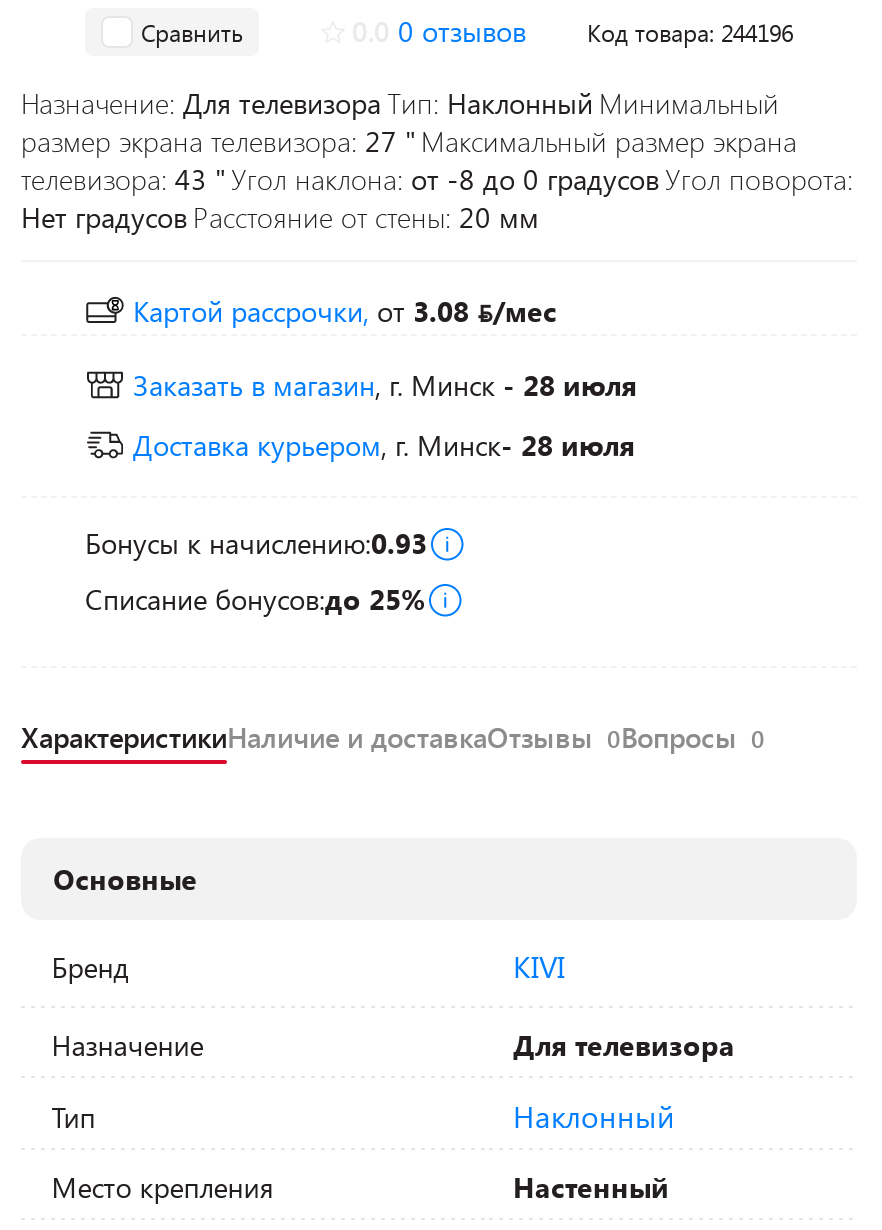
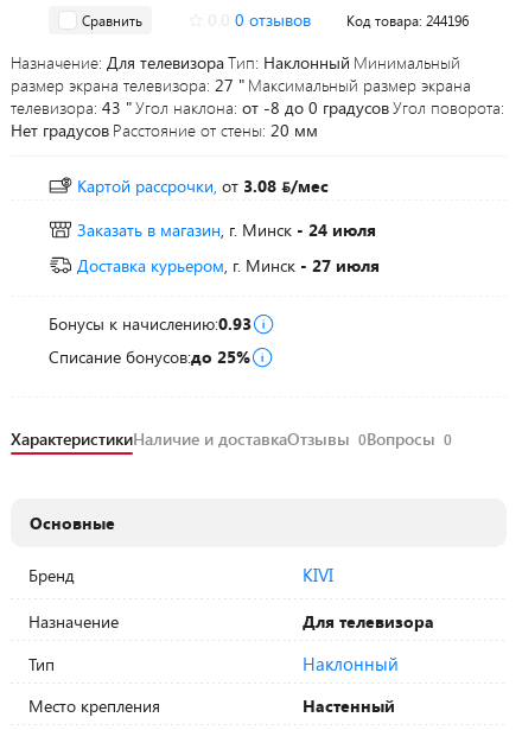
[133,366,637,404] Заказать в магазин, г. Минск - 28 июля -> [77,218,376,241] Заказать в магазин, г. Минск - 24 июля
[133,426,635,464] Доставка курьером, г. Минск- 28 июля -> [77,254,380,277] Доставка курьером, г. Минск- 27 июля

